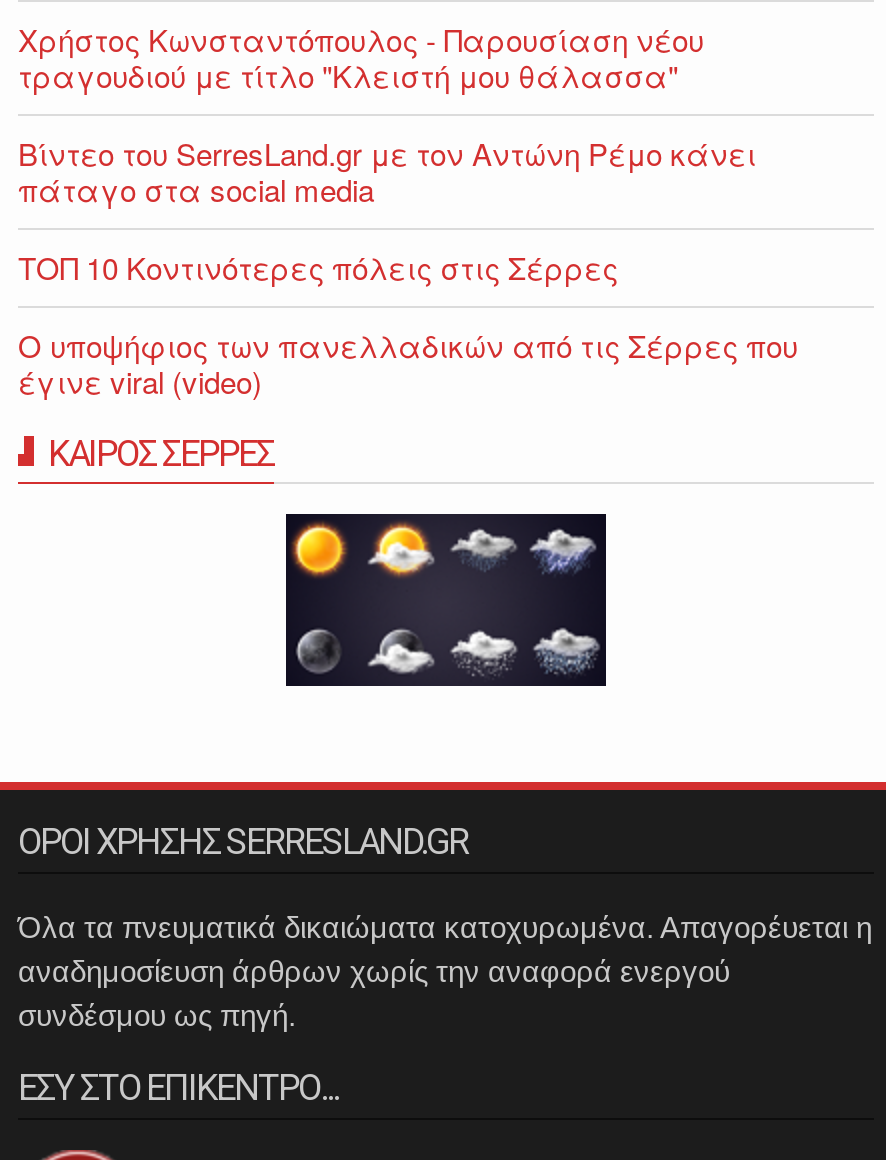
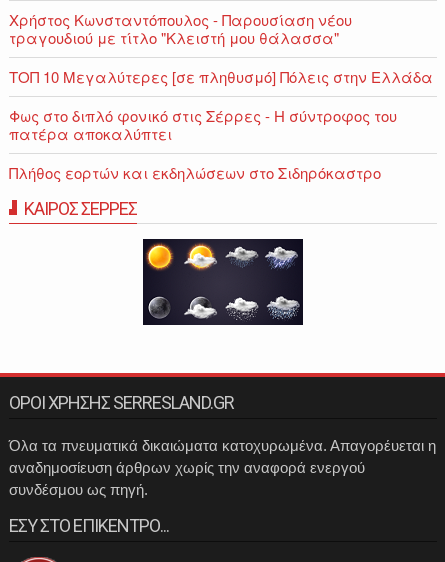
[18,133,756,211] Βίντεο του SerresLand.gr με τον Αντώνη Ρέμο κάνει | πάταγο στα social media -> [9,66,433,87] ΤΟΠ 10 Μεγαλύτερες [σε πληθυσμό] Πόλεις στην Ελλάδα
[18,247,618,289] ΤΟΠ 10 Κοντινότερες πόλεις στις Σέρρες -> [9,105,397,144] Φως στο διπλό φονικό στις Σέρρες - Η σύντροφος του | πατέρα αποκαλύπτει
[18,325,798,403] O υποψήφιος των πανελλαδικών από τις Σέρρες που | έγινε viral (video) -> [9,162,381,183] Πλήθος εορτών και εκδηλώσεων στο Σιδηρόκαστρο

